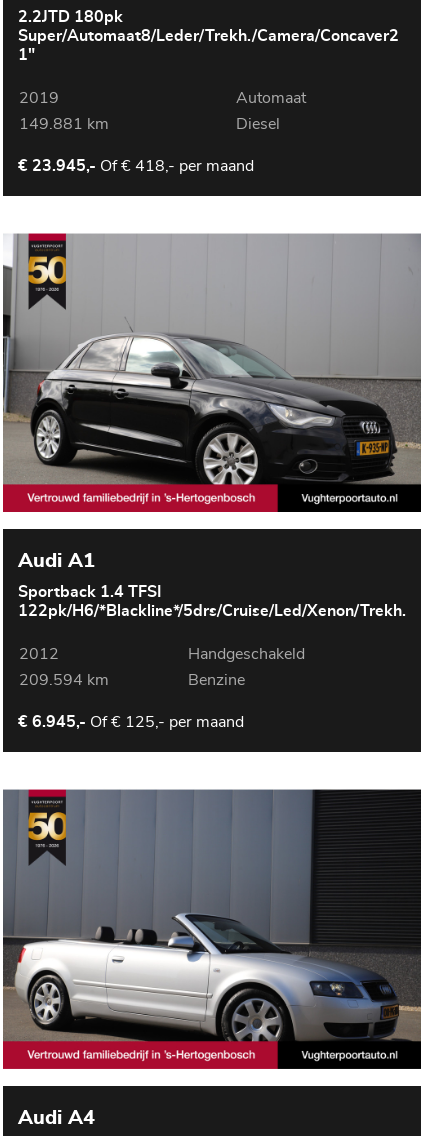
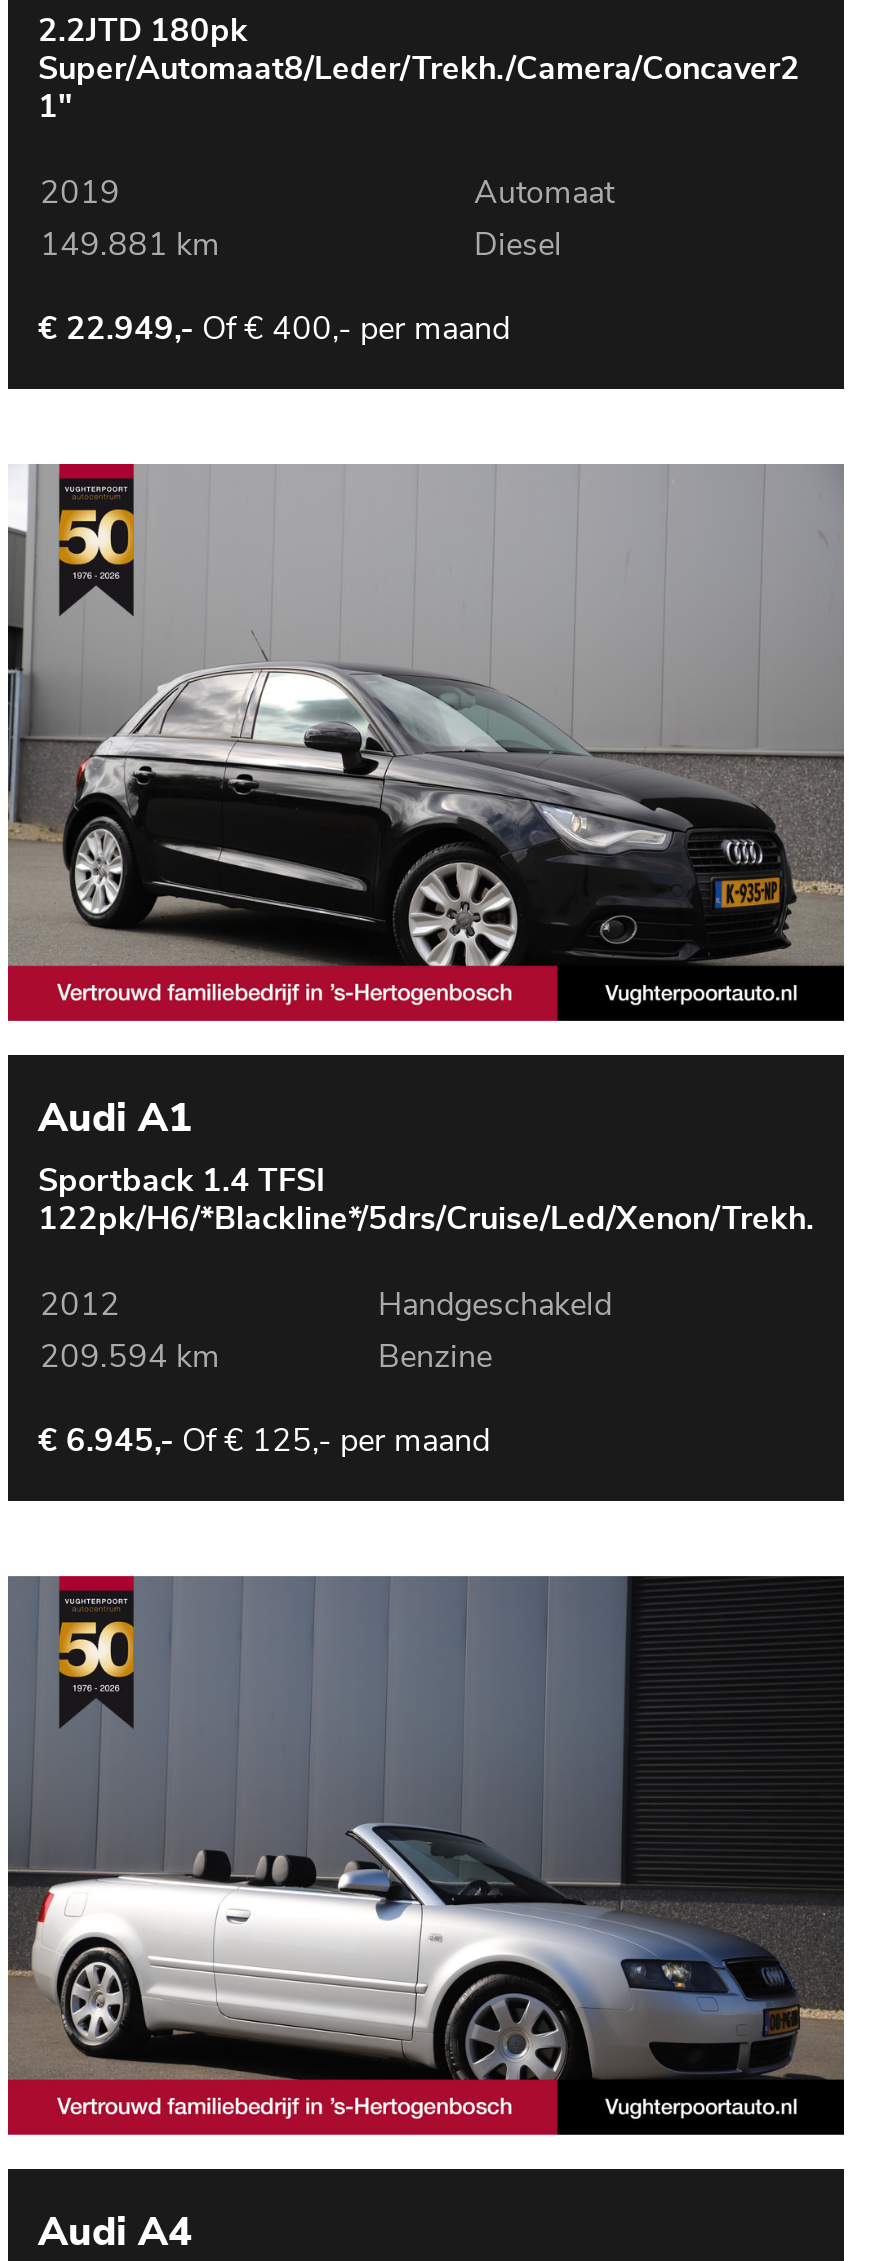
[18,154,254,176] € 23.945,- Of € 418,- per maand -> [38,306,510,350] € 22.949,- Of € 400,- per maand

